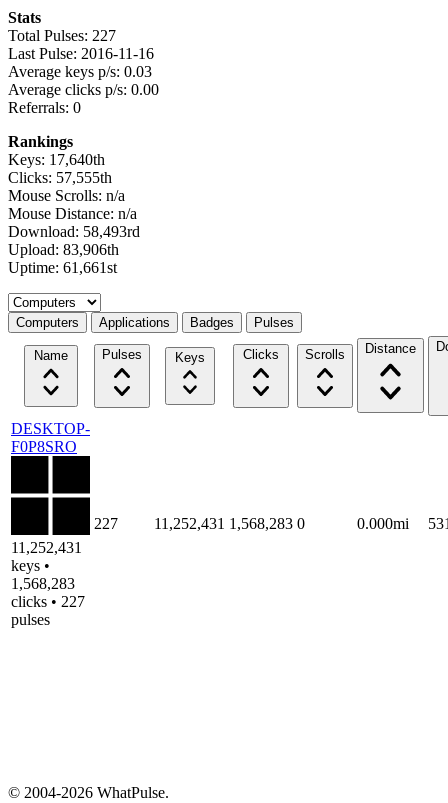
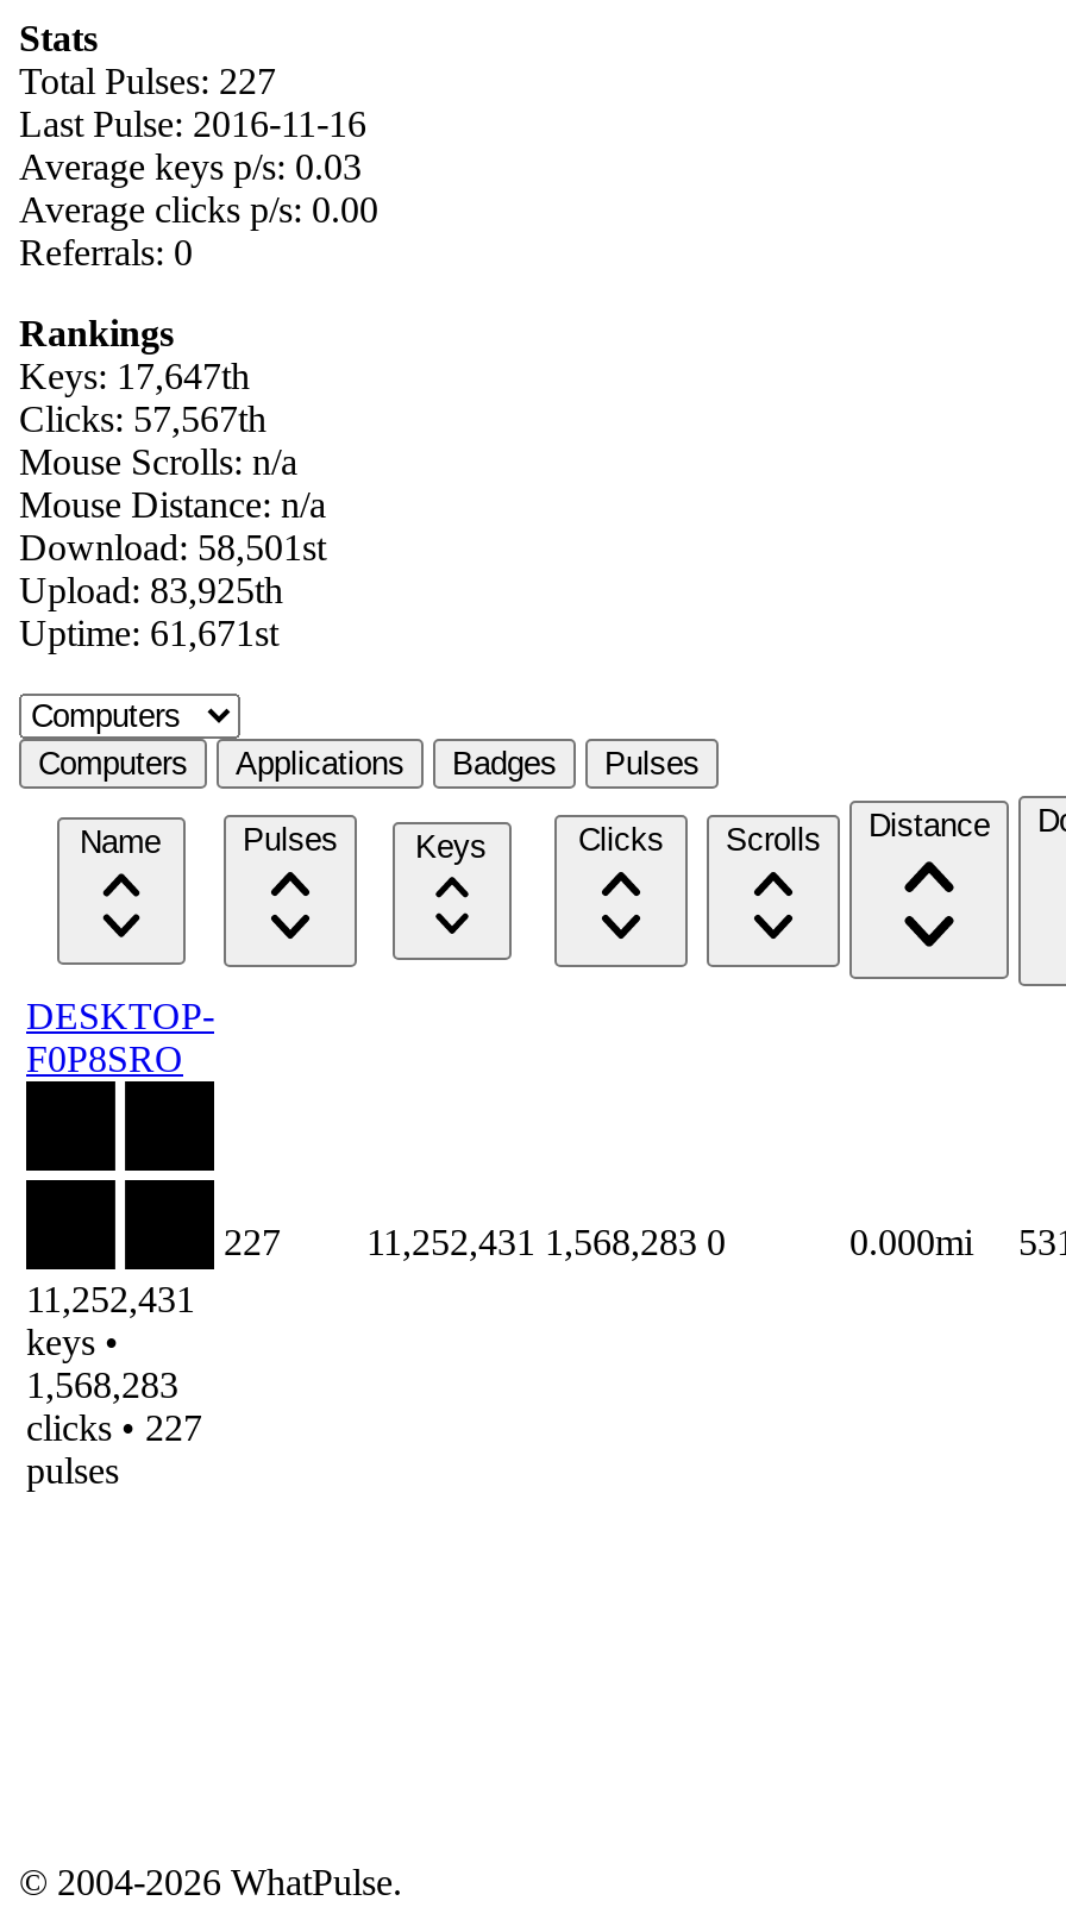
[8,151,105,168] Keys: 17,640th -> [19,355,250,396] Keys: 17,647th
[8,169,112,186] Clicks: 57,555th -> [19,398,266,439] Clicks: 57,567th
[8,223,140,240] Download: 58,493rd -> [19,527,326,567] Download: 58,501st
[8,241,119,258] Upload: 83,906th -> [19,570,283,610] Upload: 83,925th
[8,259,117,276] Uptime: 61,661st -> [19,612,278,653] Uptime: 61,671st

